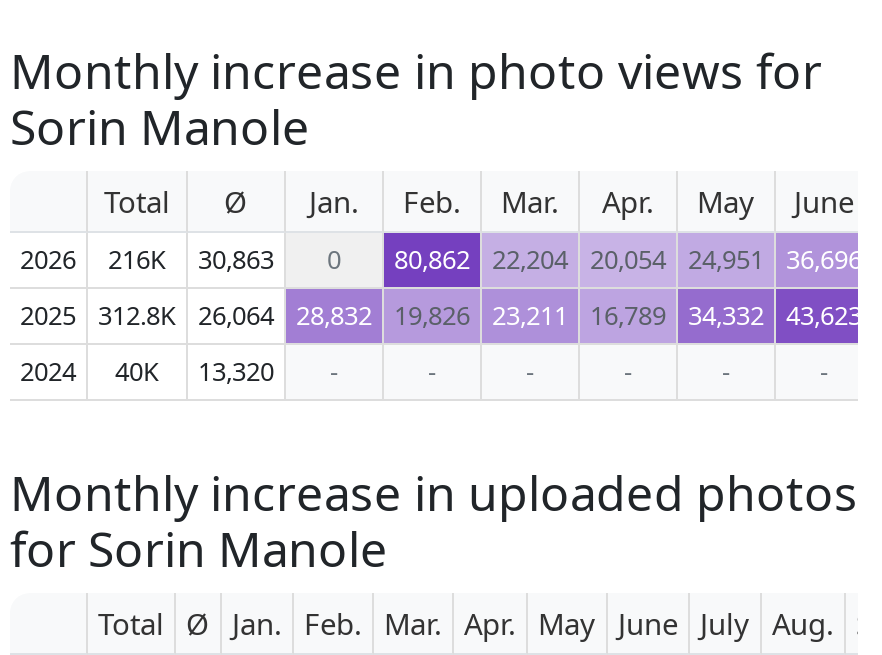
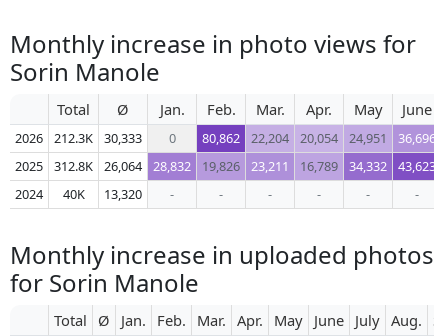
[108,241,274,277] 216K | 30,863 -> [54,129,142,147] 212.3K | 30,333

